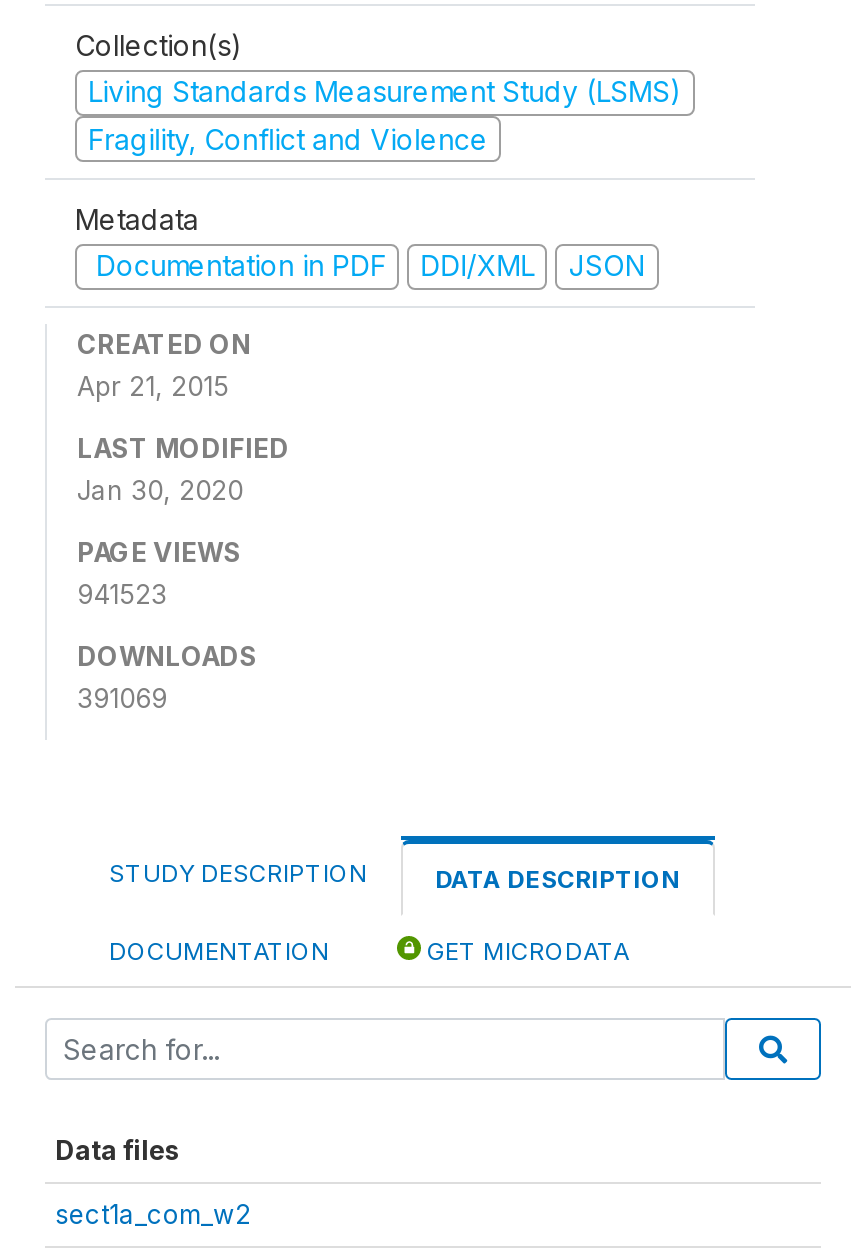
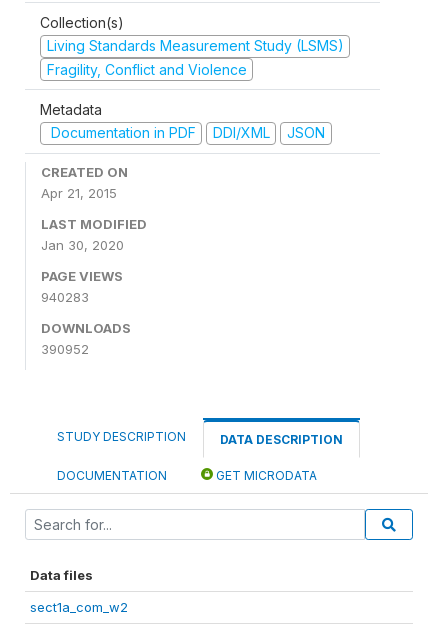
[77,577,167,609] 941523 -> [41,288,89,304] 940283
[77,681,167,713] 391069 -> [41,340,89,356] 390952

